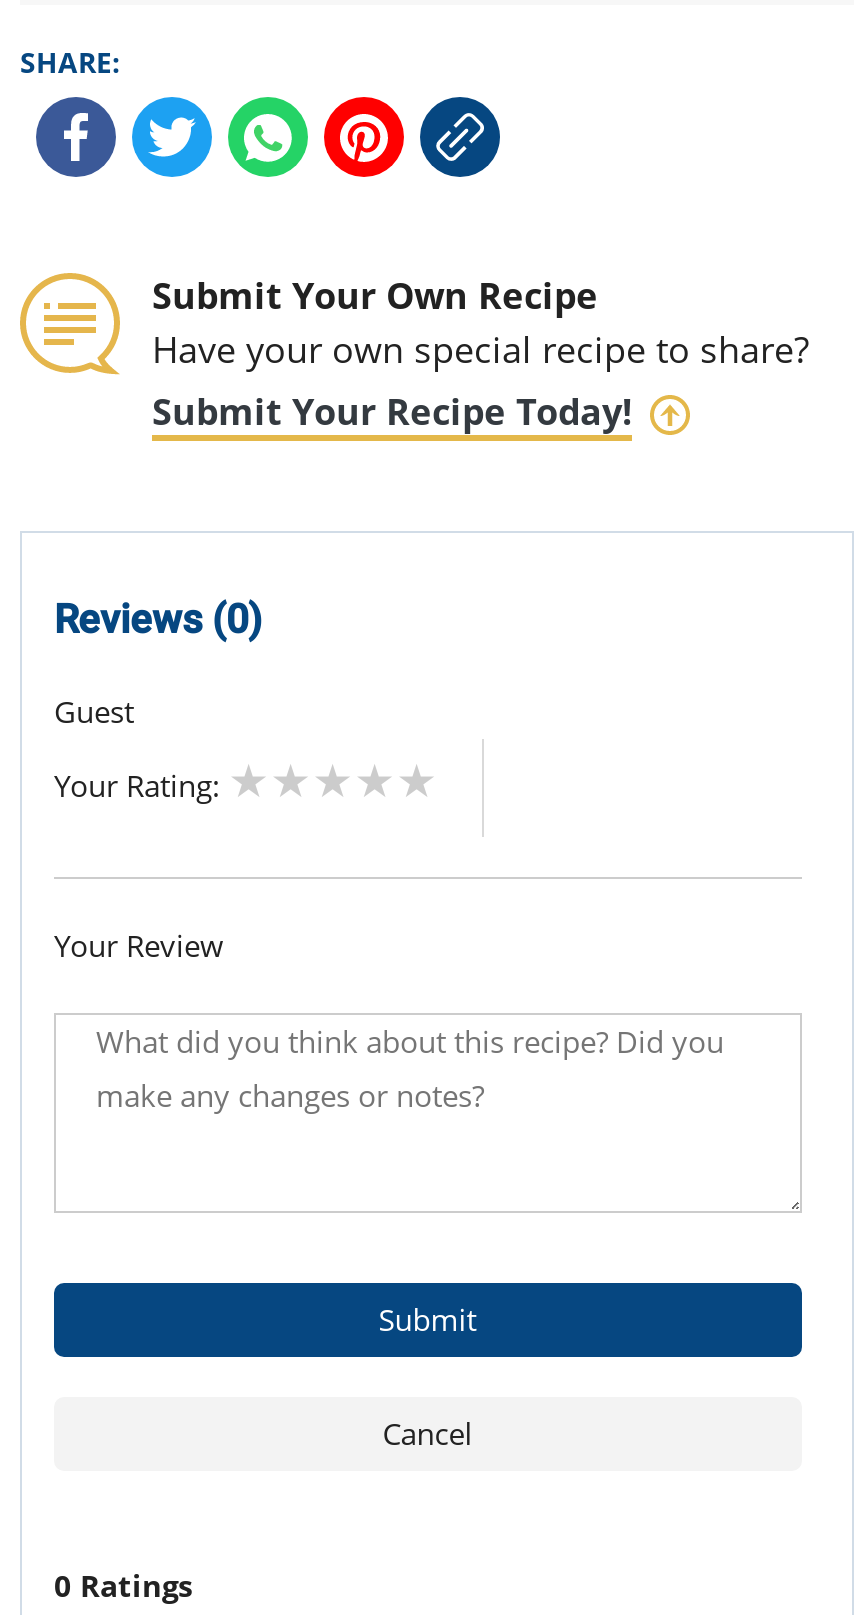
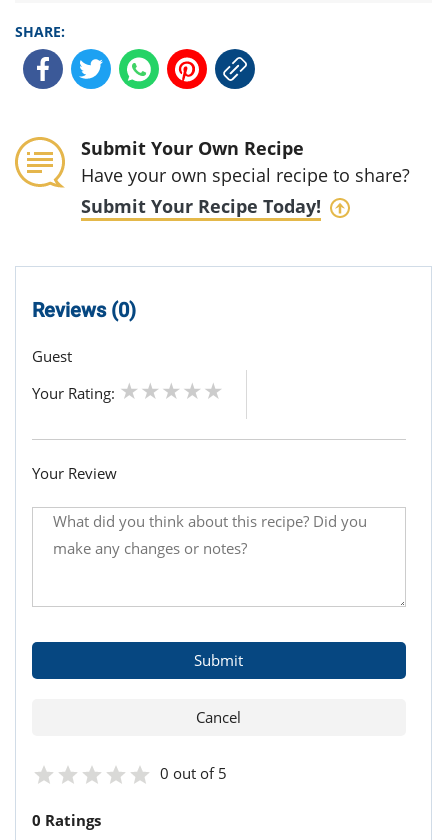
none -> [160,763,227,783] 0 out of 5

